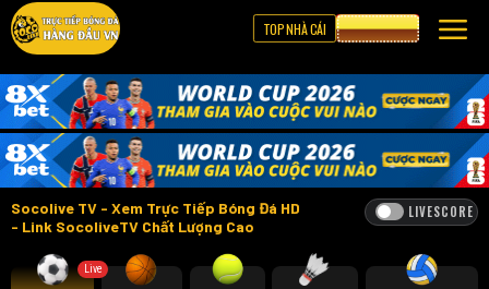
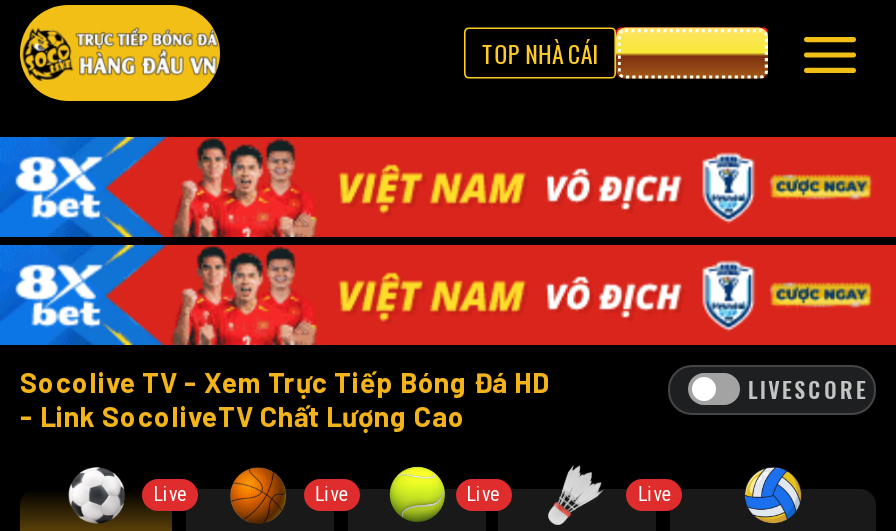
[4,73,486,189] [image] -> [10,135,890,347] [image]
none -> [314,482,348,504] Live
none -> [466,482,500,504] Live
none -> [638,482,672,504] Live

